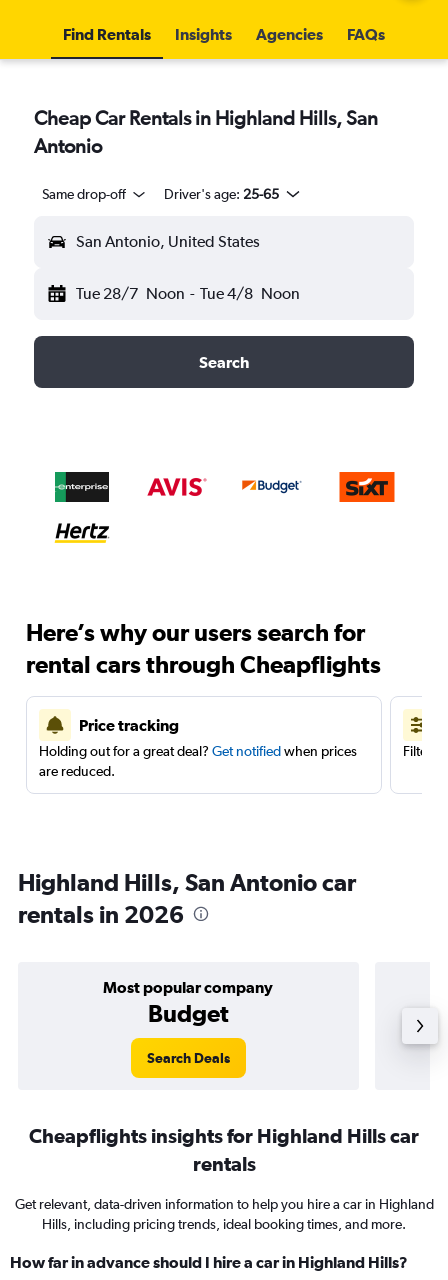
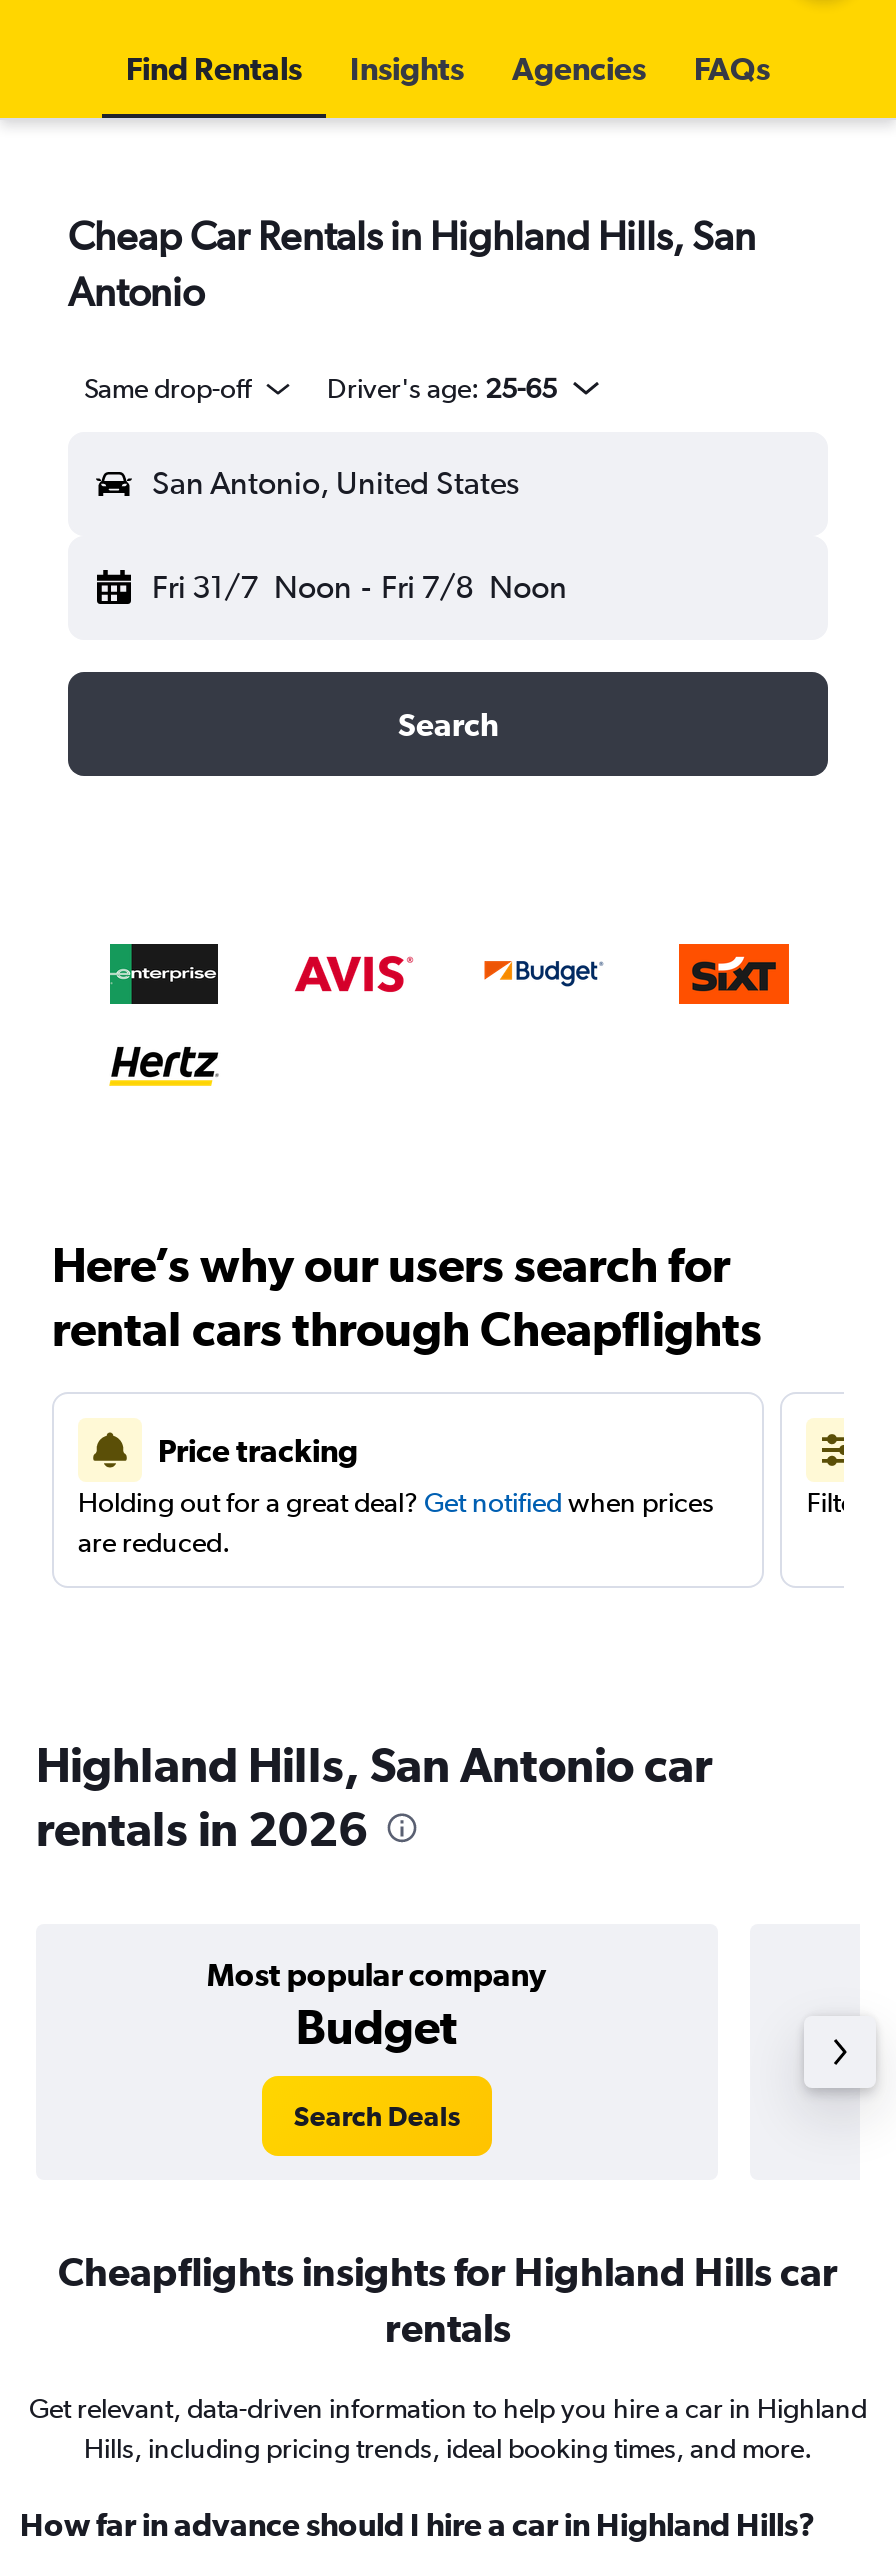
[76,284,300,303] Tue 28/7 Noon - Tue 4/8 Noon -> [152,568,567,606] Fri 31/7 Noon - Fri 7/8 Noon

